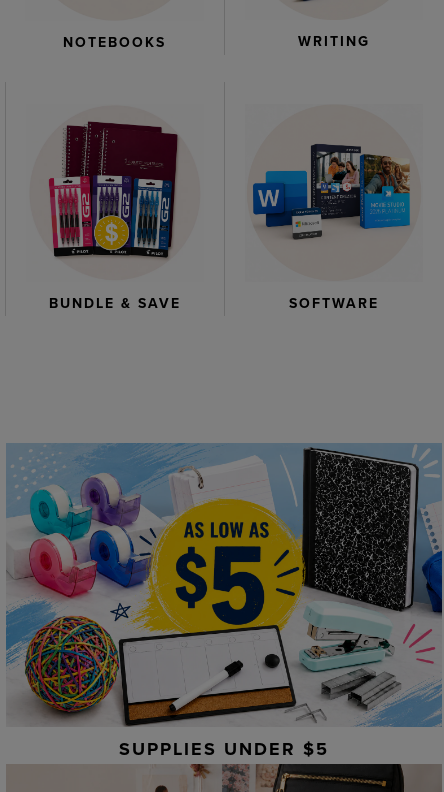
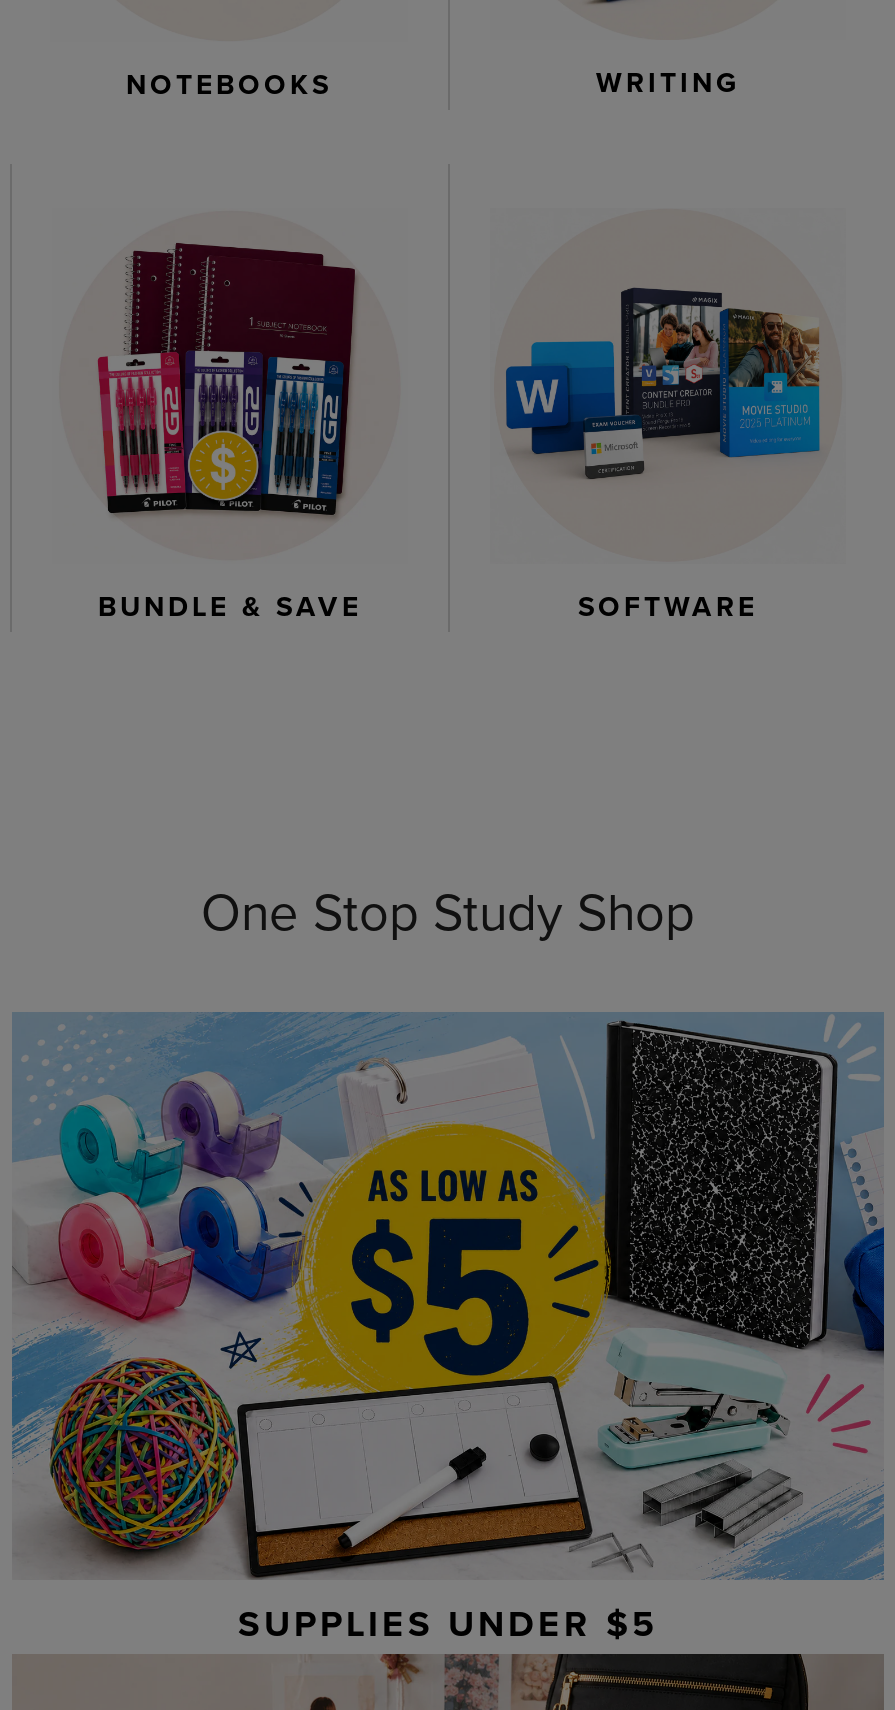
none -> [201,882,695,944] One Stop Study Shop

